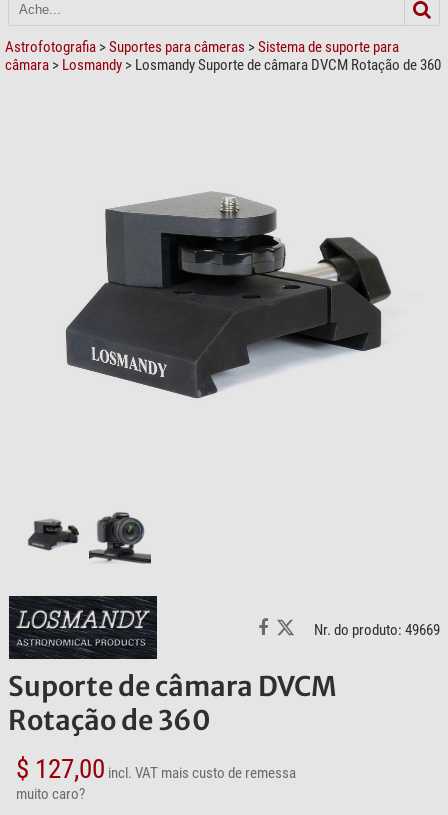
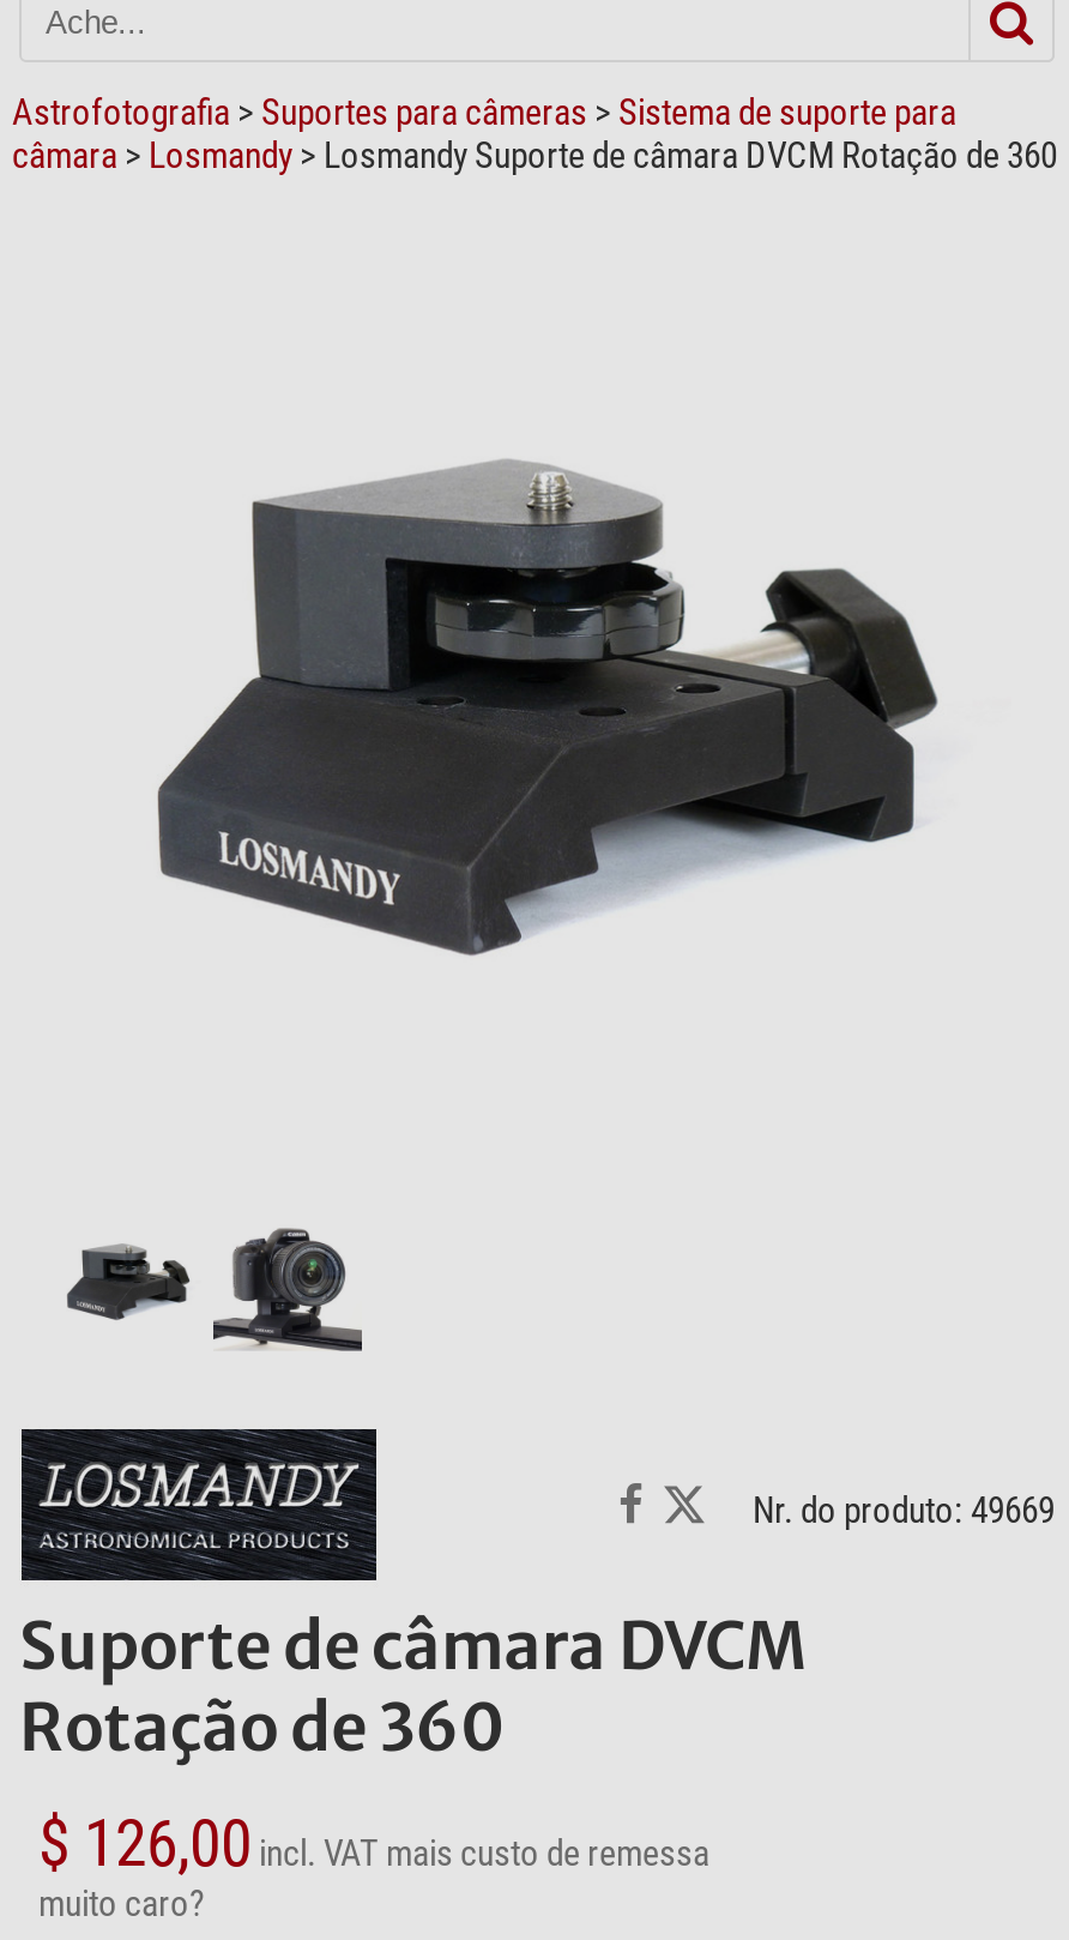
[16,753,296,785] $ 127,00 incl. VAT mais custo de remessa -> [38,1806,709,1883] $ 126,00 incl. VAT mais custo de remessa

